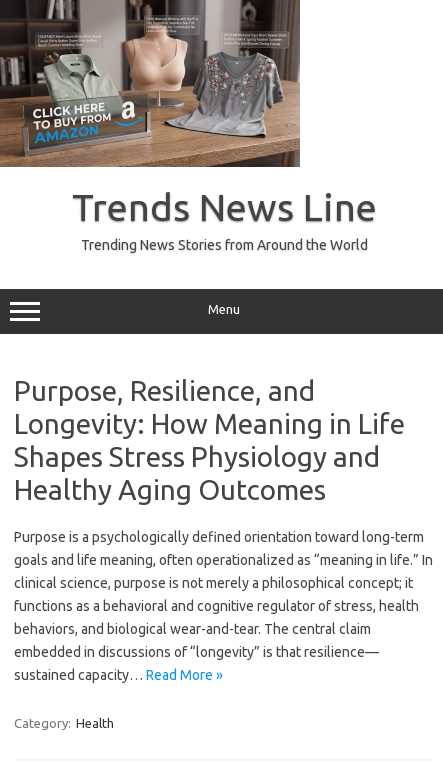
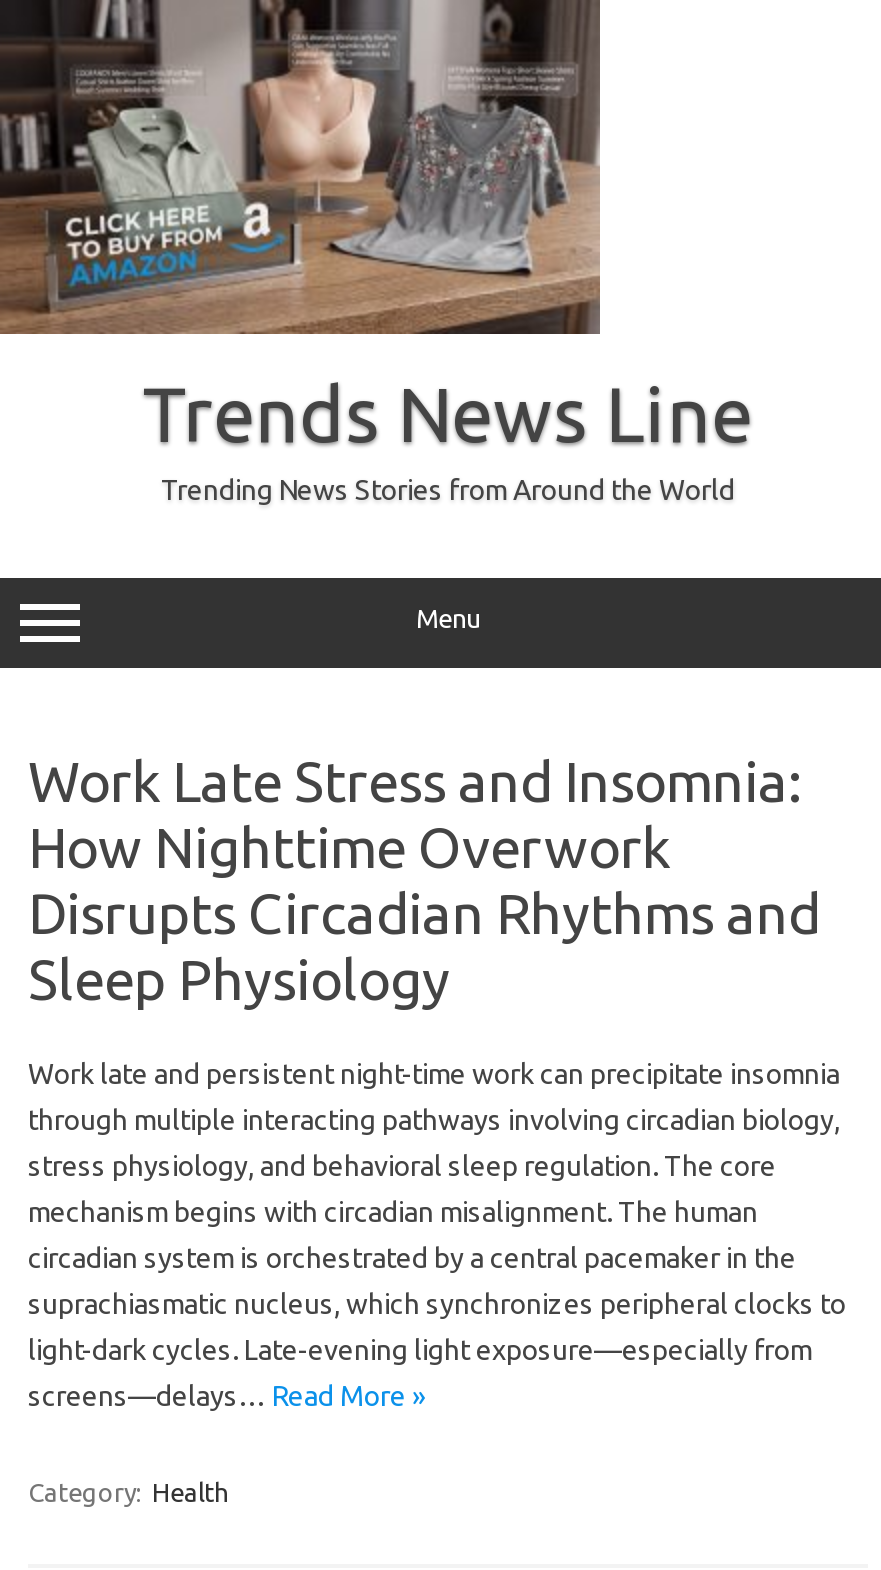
[14,375,405,505] Purpose, Resilience, and | Longevity: How Meaning in Life | Shapes Stress Physiology and | Healthy Aging Outcomes -> [28,750,820,1010] Work Late Stress and Insomnia: | How Nighttime Overwork | Disrupts Circadian Rhythms and | Sleep Physiology
[14,529,433,683] Purpose is a psychologically defined orientation toward long-term | goals and life meaning, often operationalized as “meaning in life.” In | clinical science, purpose is not merely a philosophical concept; it | functions as a behavioral and cognitive regulator of stress, health | behaviors, and biological wear-and-tear. The central claim | embedded in discussions of “longevity” is that resilience— | sustained capacity… Read More » -> [28,1058,846,1412] Work late and persistent night-time work can precipitate insomnia | through multiple interacting pathways involving circadian biology, | stress physiology, and behavioral sleep regulation. The core | mechanism begins with circadian misalignment. The human | circadian system is orchestrated by a central pacemaker in the | suprachiasmatic nucleus, which synchronizes peripheral clocks to | light-dark cycles. Late-evening light exposure—especially from | screens—delays… Read More »

